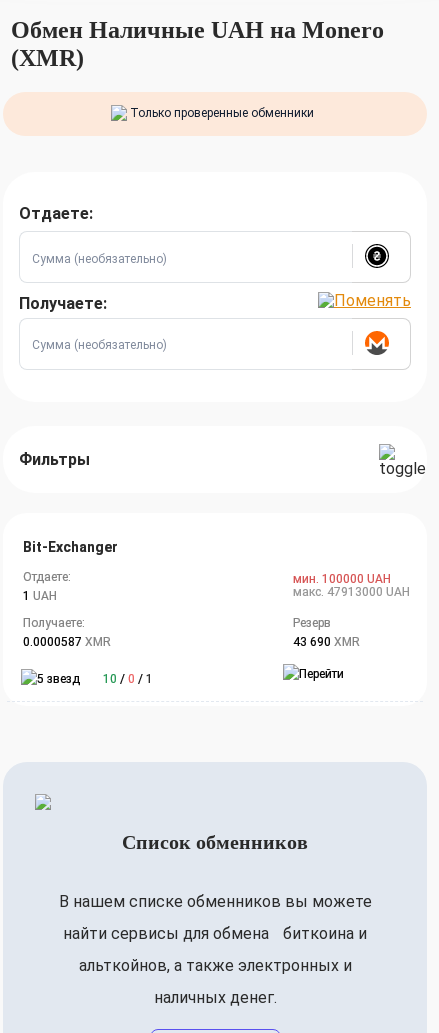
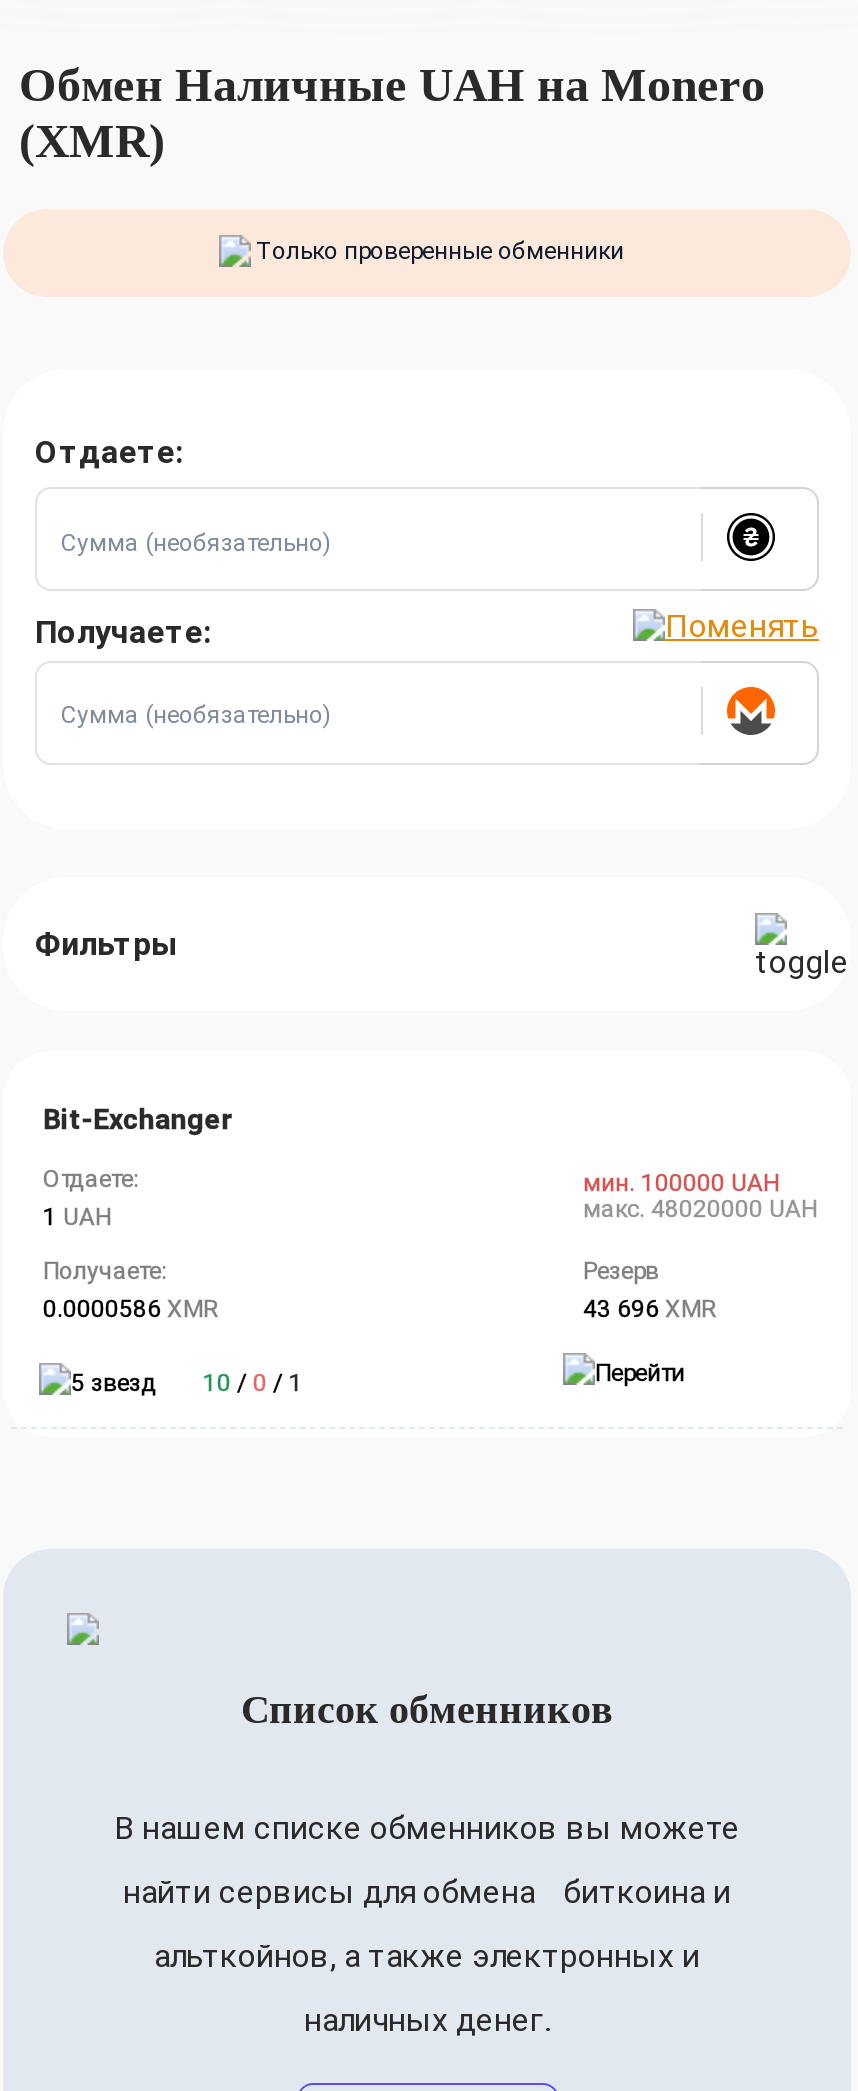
[293,585,410,599] макс. 47913000 UAH -> [583,1195,817,1223] макс. 48020000 UAH
[23,635,111,649] 0.0000587 XMR -> [43,1295,219,1323] 0.0000586 XMR
[293,635,360,649] 43 690 XMR -> [583,1295,717,1323] 43 696 XMR

